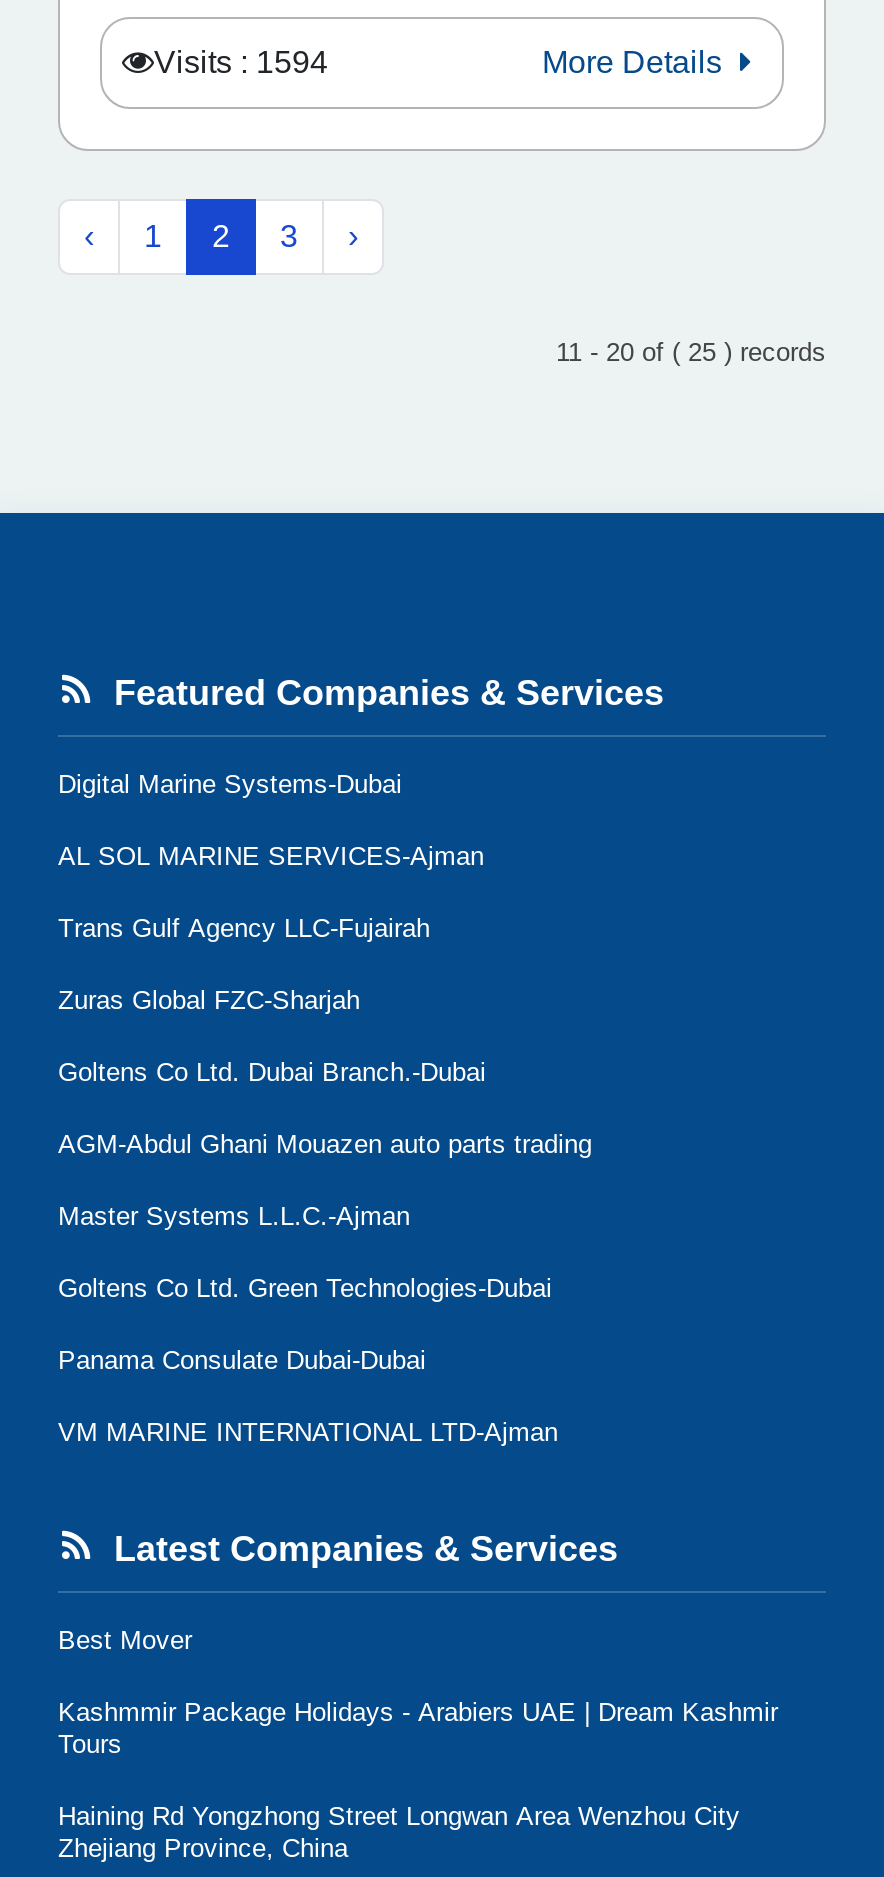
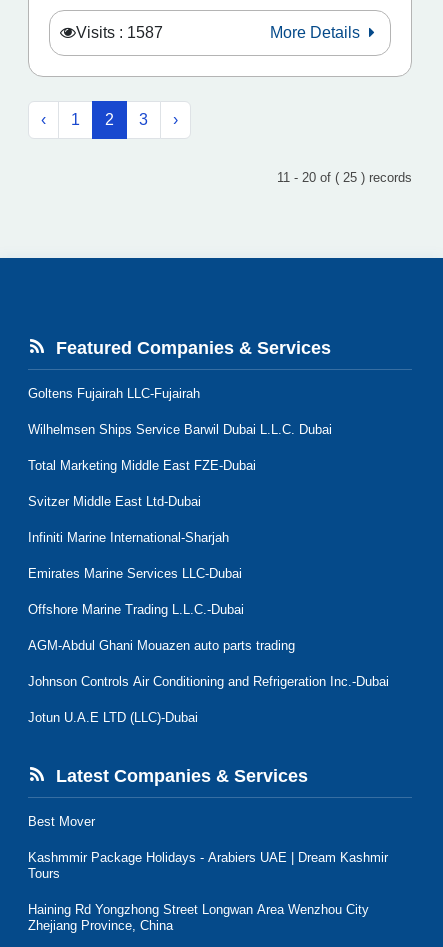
[154,45,328,79] Visits : 1594 -> [76,24,163,41] Visits : 1587
[58,769,486,1087] Digital Marine Systems-Dubai | AL SOL MARINE SERVICES-Ajman | Trans Gulf Agency LLC-Fujairah | Zuras Global FZC-Sharjah | Goltens Co Ltd. Dubai Branch.-Dubai -> [28,386,332,617] Goltens Fujairah LLC-Fujairah | Wilhelmsen Ships Service Barwil Dubai L.L.C. Dubai | Total Marketing Middle East FZE-Dubai | Svitzer Middle East Ltd-Dubai | Infiniti Marine International-Sharjah | Emirates Marine Services LLC-Dubai | Offshore Marine Trading L.L.C.-Dubai
moved [58,1129,592,1159] -> [28,638,295,653]: AGM-Abdul Ghani Mouazen auto parts trading
[58,1201,558,1447] Master Systems L.L.C.-Ajman | Goltens Co Ltd. Green Technologies-Dubai | Panama Consulate Dubai-Dubai | VM MARINE INTERNATIONAL LTD-Ajman -> [28,674,389,725] Johnson Controls Air Conditioning and Refrigeration Inc.-Dubai | Jotun U.A.E LTD (LLC)-Dubai

